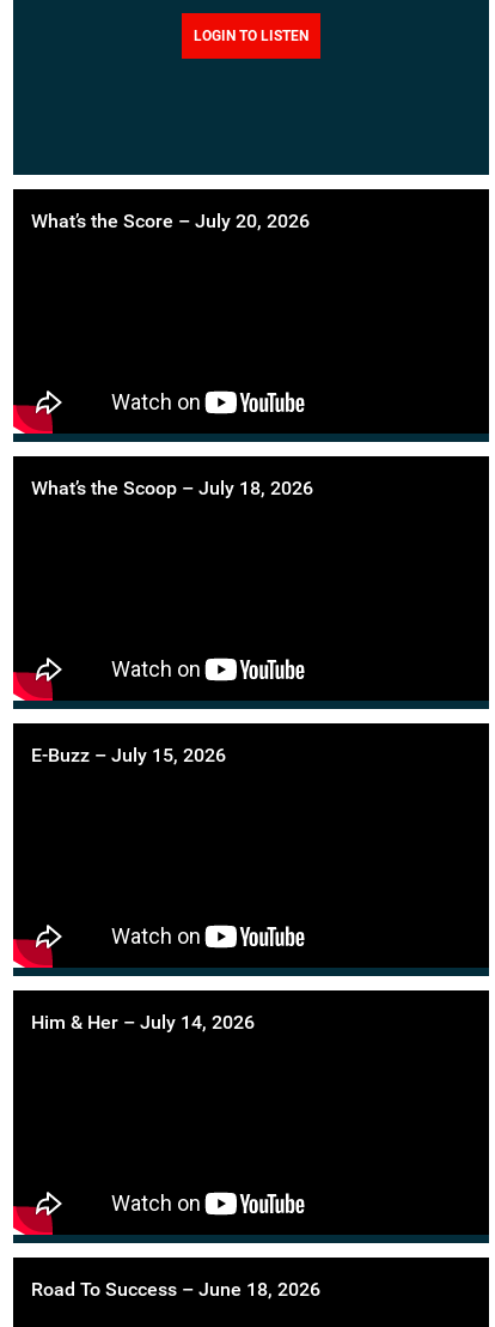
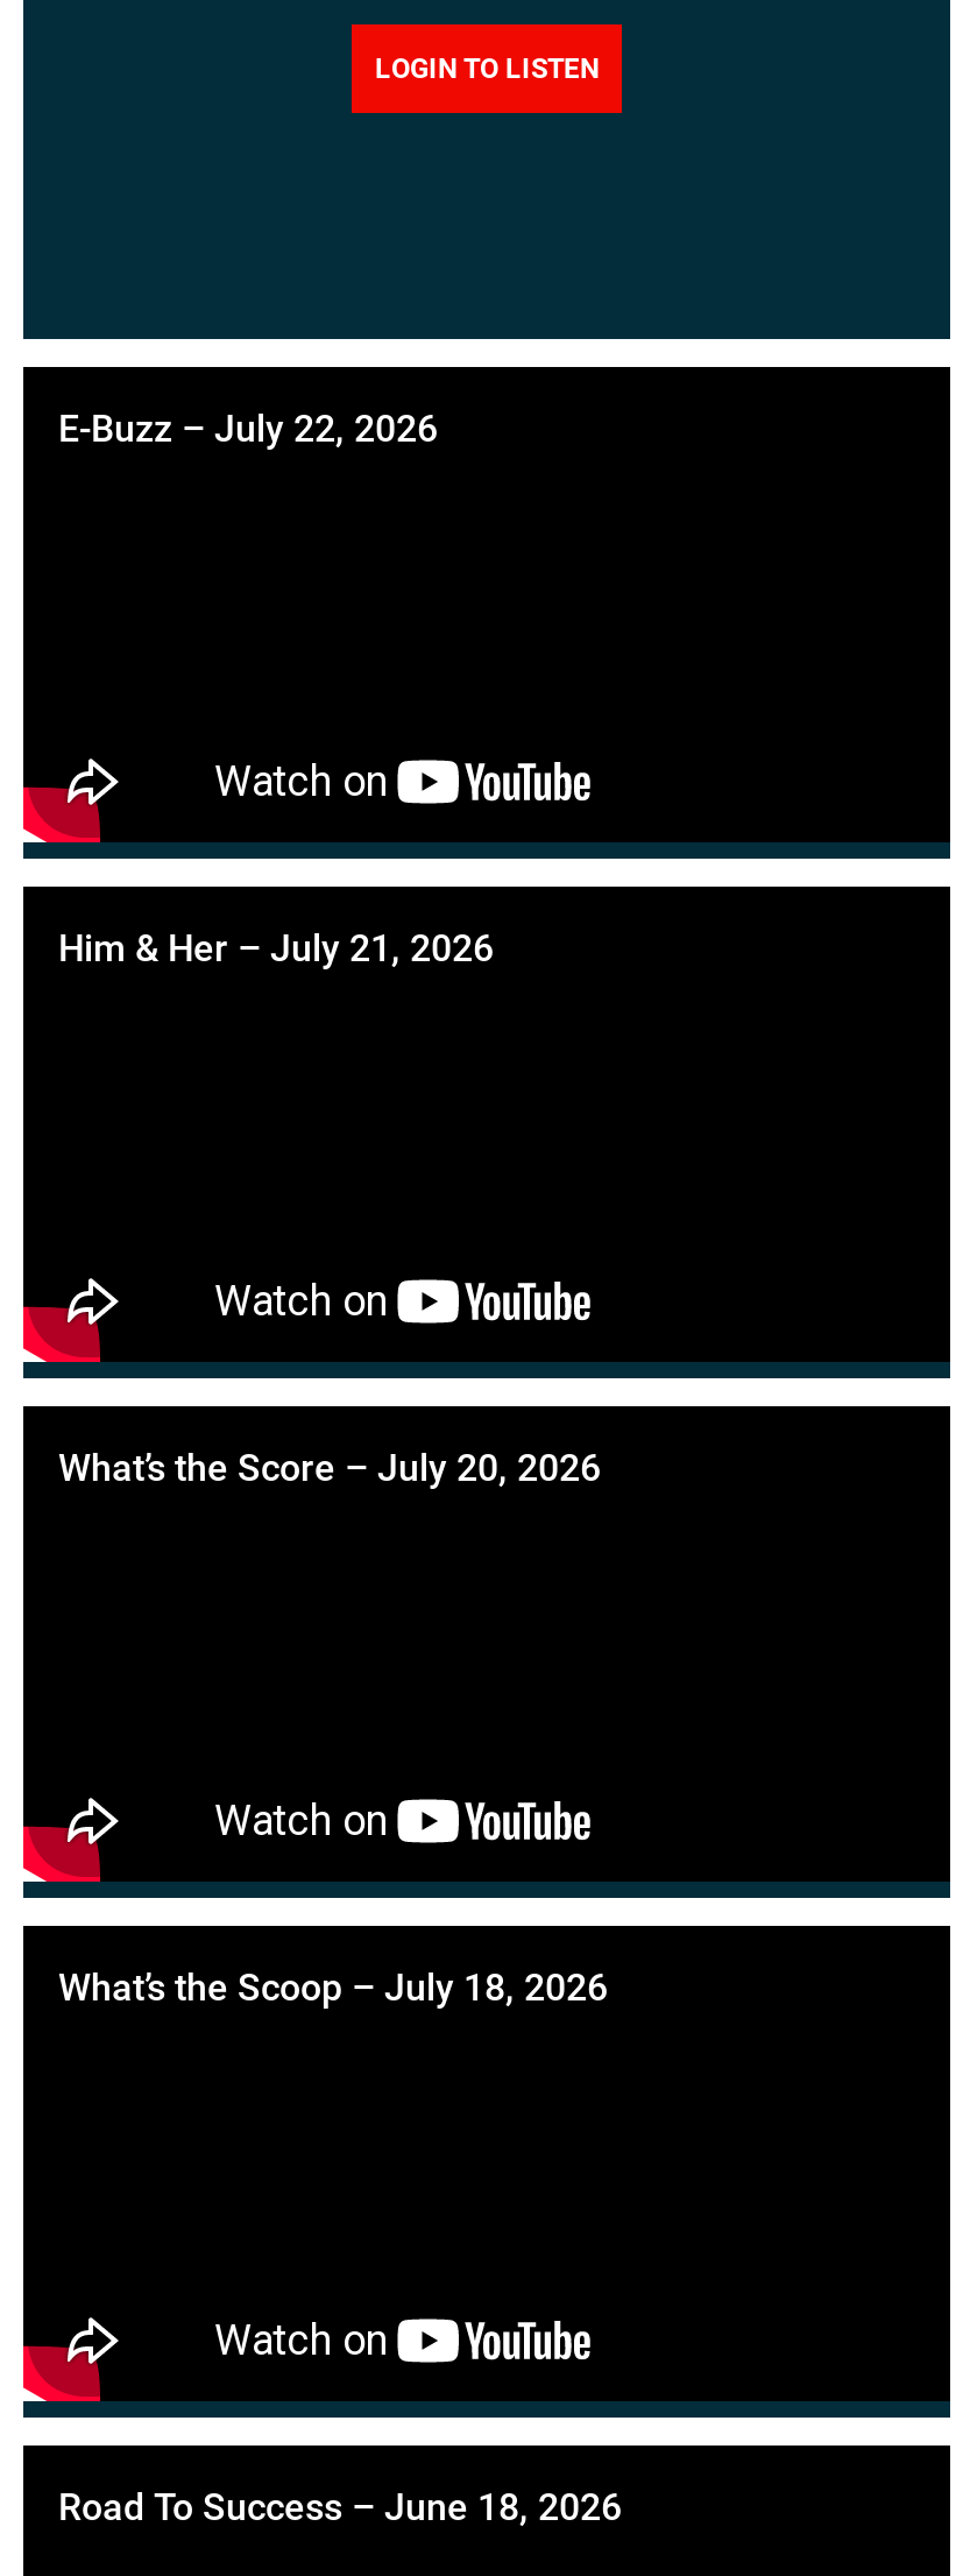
none -> [58,407,438,451] E-Buzz – July 22, 2026
none -> [58,926,494,971] Him & Her – July 21, 2026
moved [31,210,313,499] -> [58,1446,608,2010]: What’s the Score – July 20, 2026 | What’s the Scoop – July 18, 2026
[31,744,226,766] E-Buzz – July 15, 2026 -> none
[31,1011,255,1034] Him & Her – July 14, 2026 -> none

